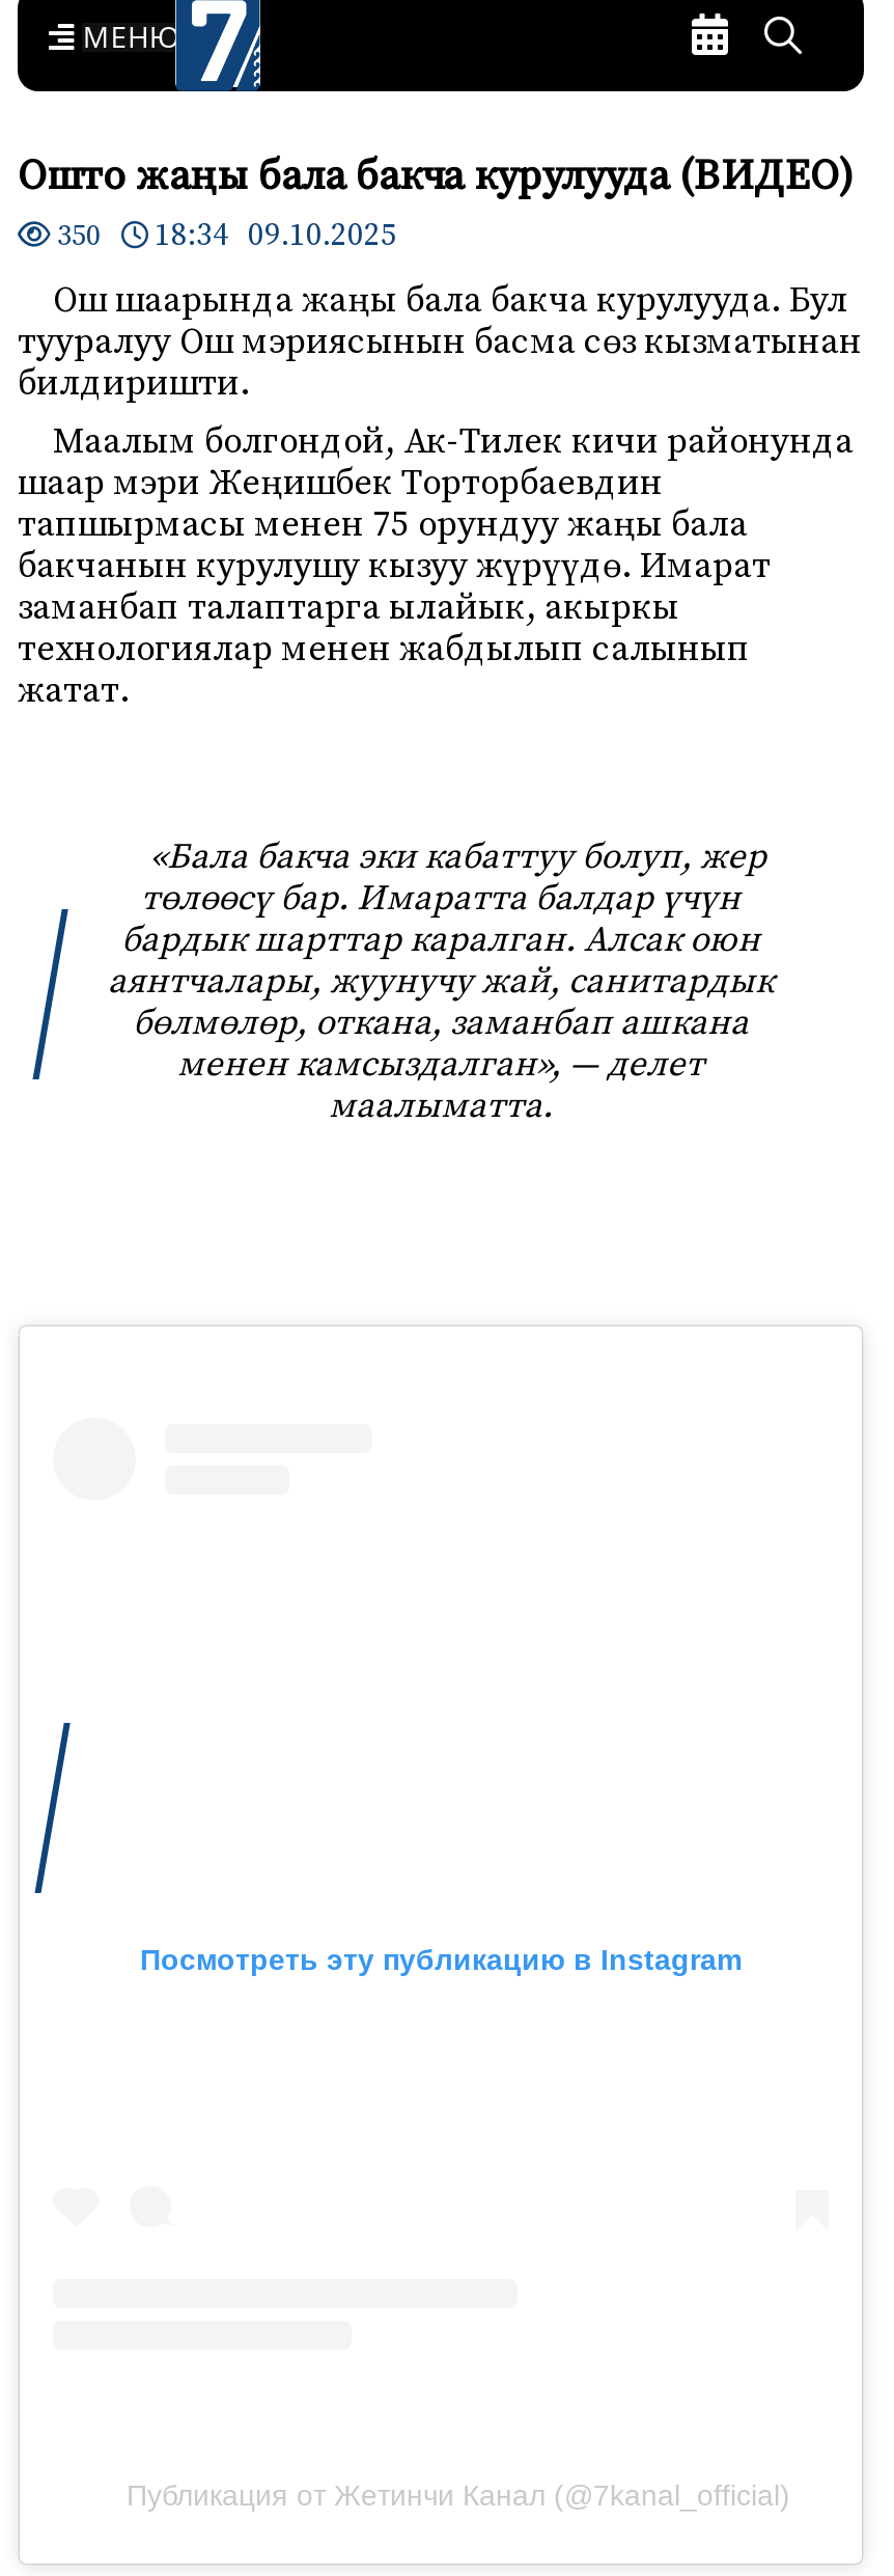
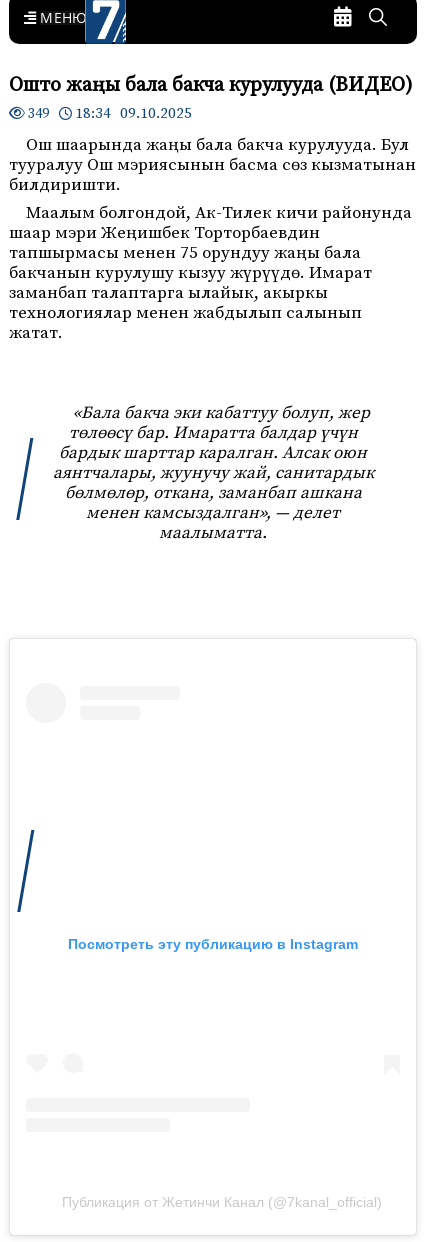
[57,216,397,255] 350 18:34 09.10.2025 -> [28,104,192,123] 349 18:34 09.10.2025

